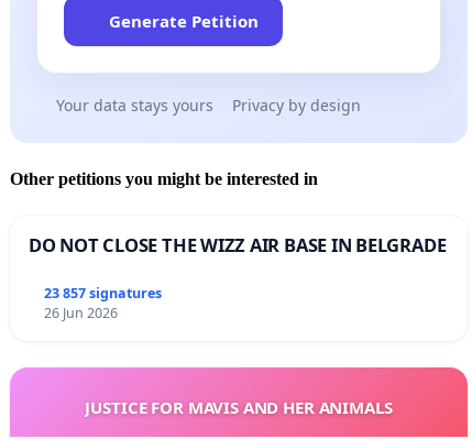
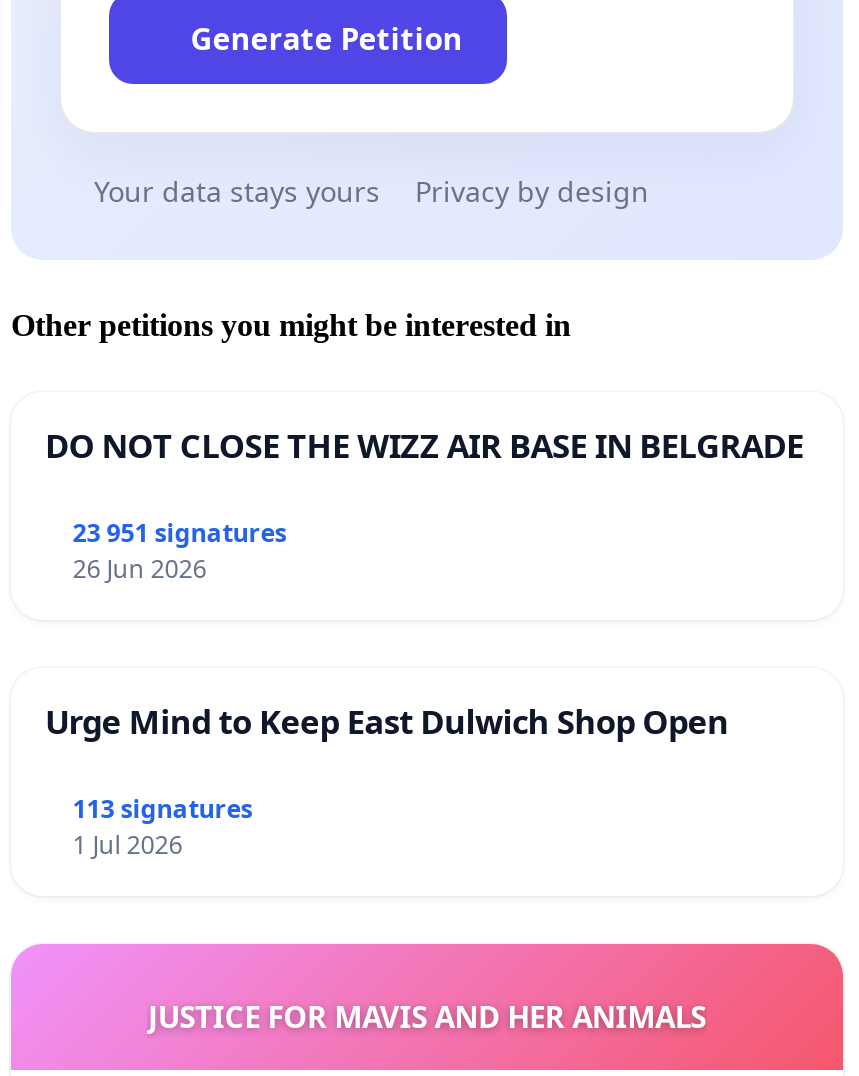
[44,284,162,303] 23 857 signatures -> [73,516,287,550] 23 951 signatures
none -> [45,698,729,862] Urge Mind to Keep East Dulwich Shop Open | 113 signatures | 1 Jul 2026

